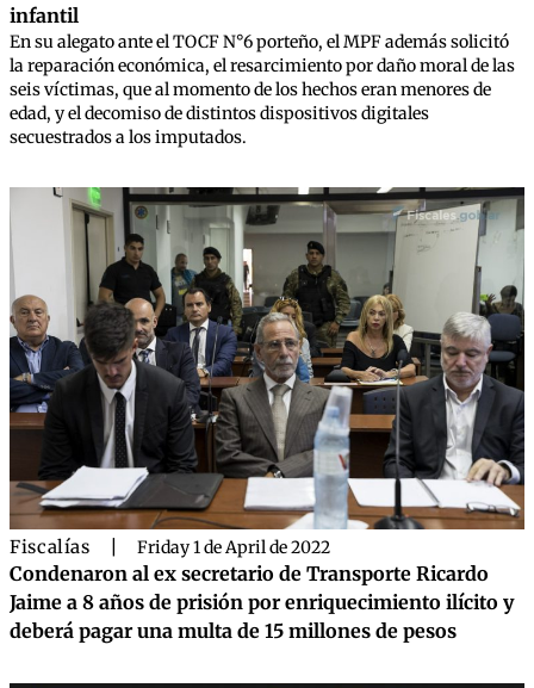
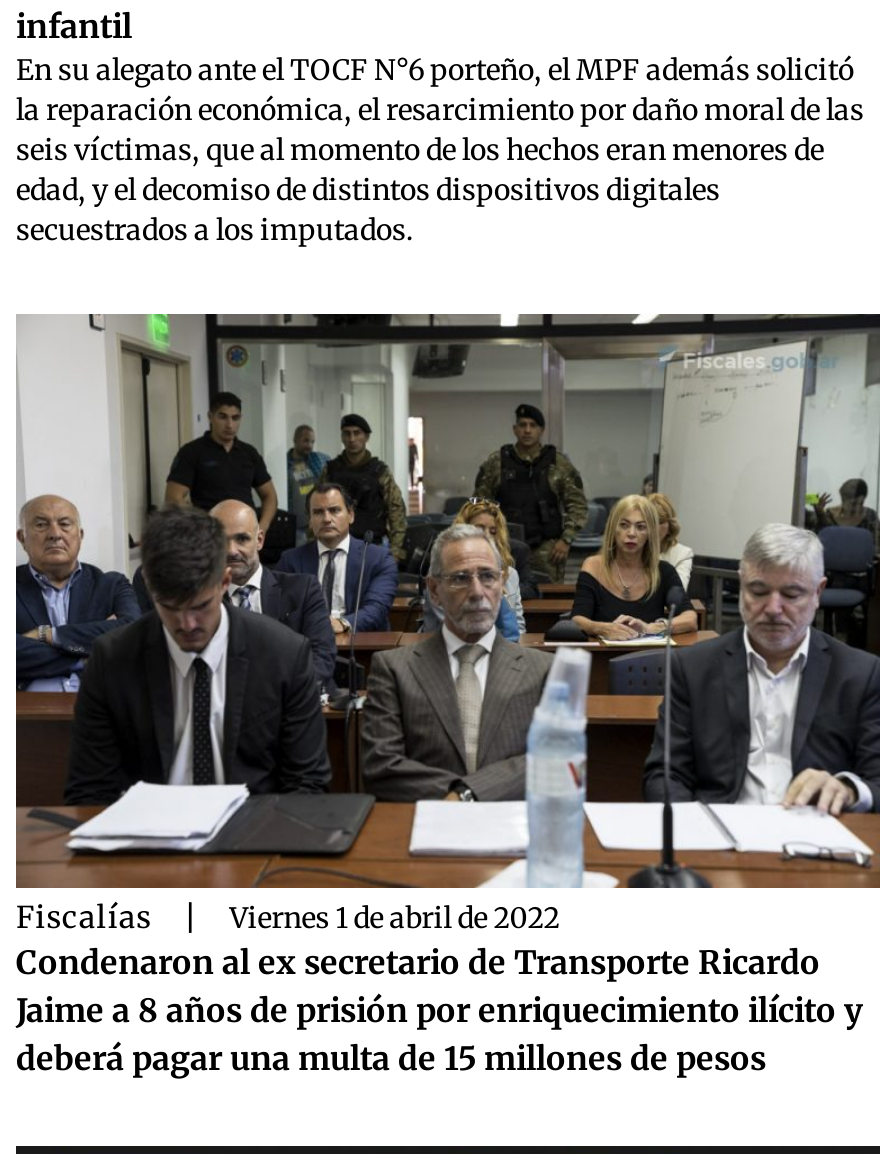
[137,537,330,559] Friday 1 de April de 2022 -> [230,901,560,937] Viernes 1 de abril de 2022

